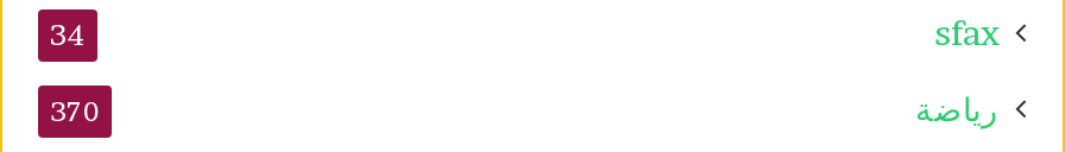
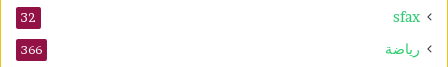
[50,16,86,51] 34 -> [21,10,36,25] 32
[50,94,100,127] 370 -> [21,43,42,57] 366

